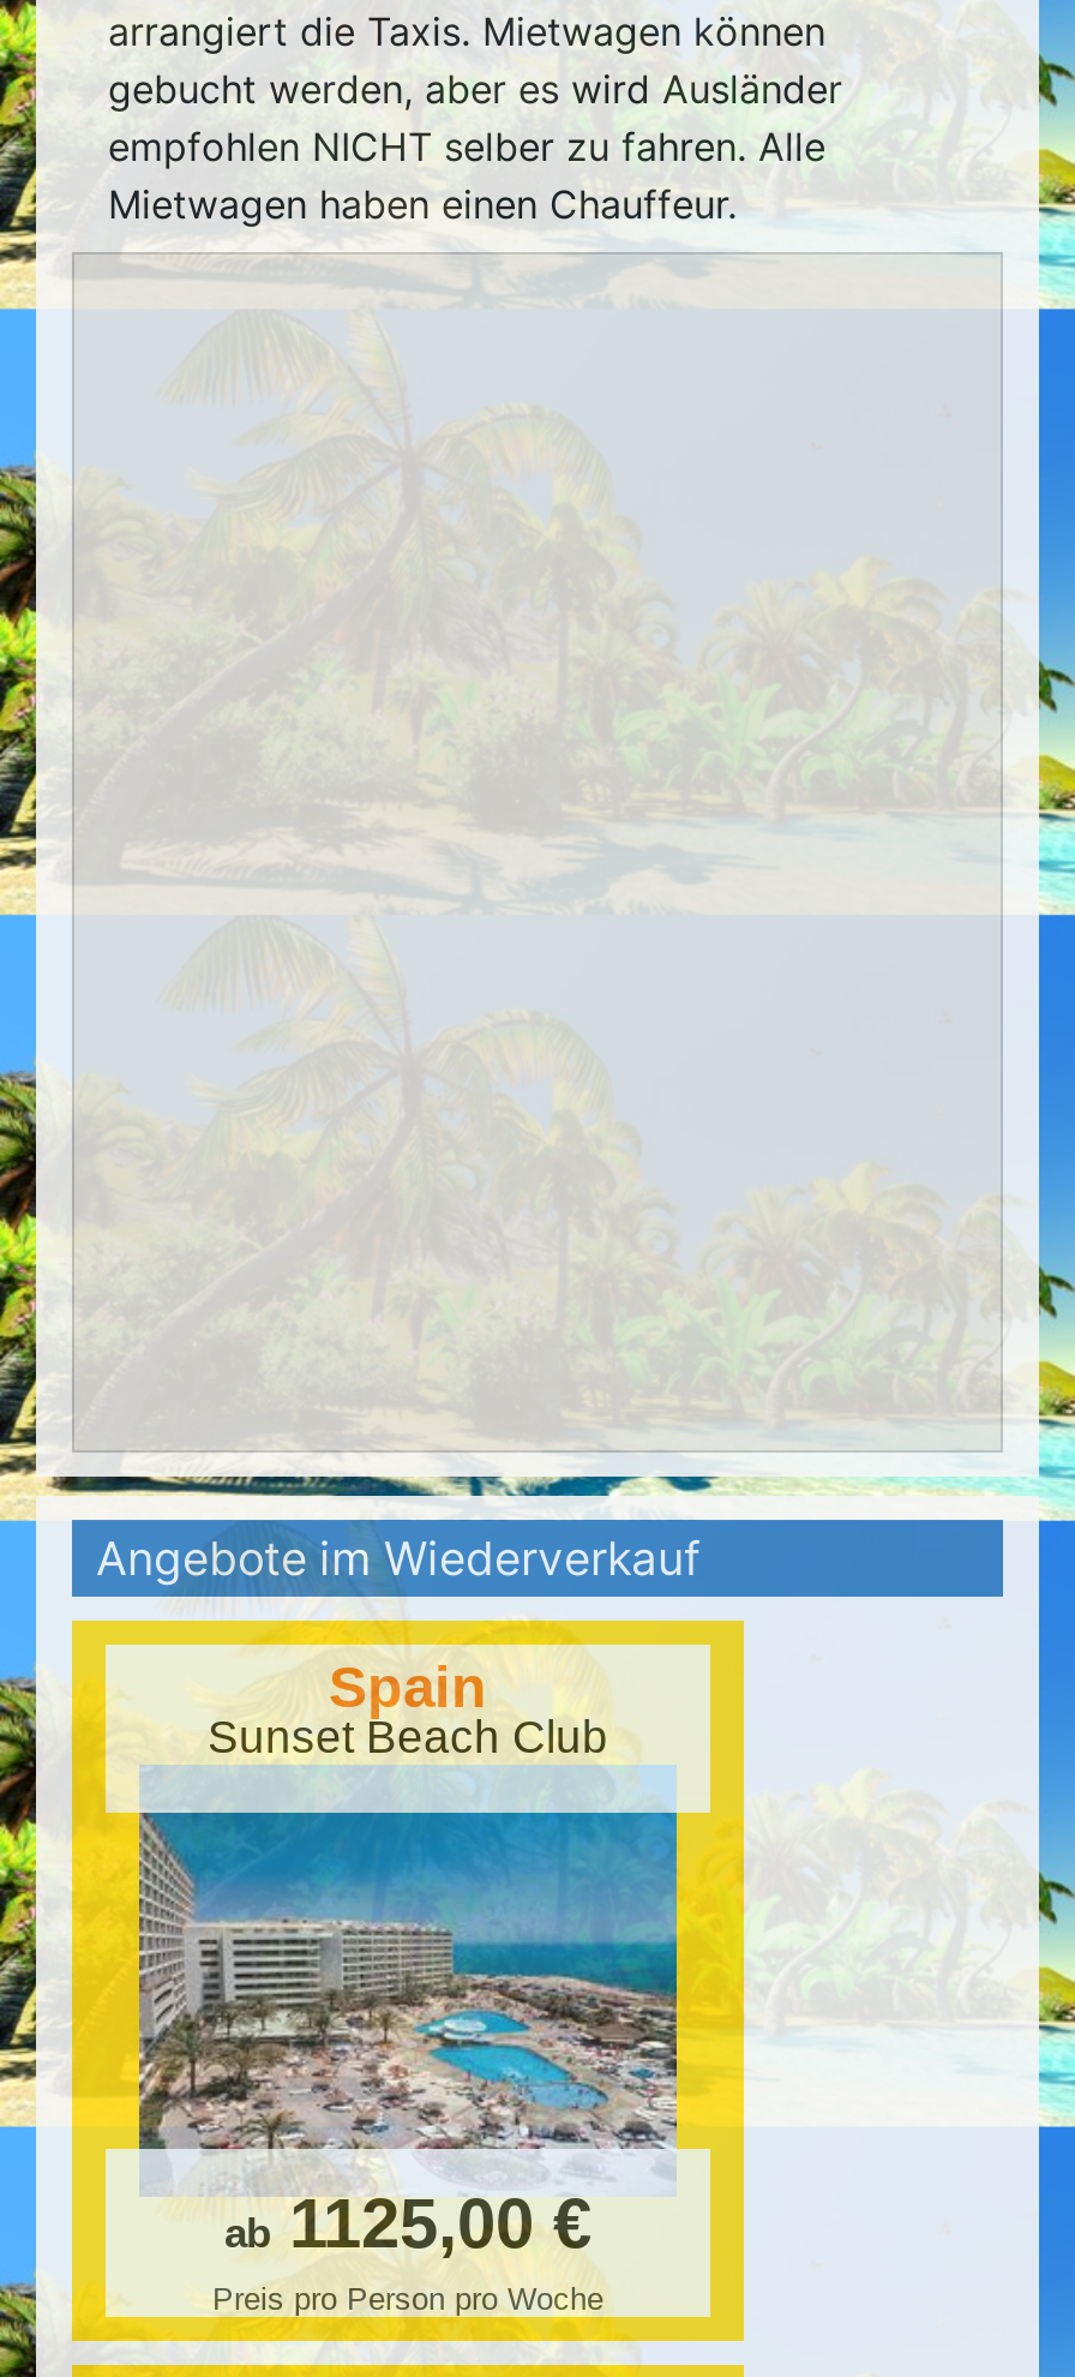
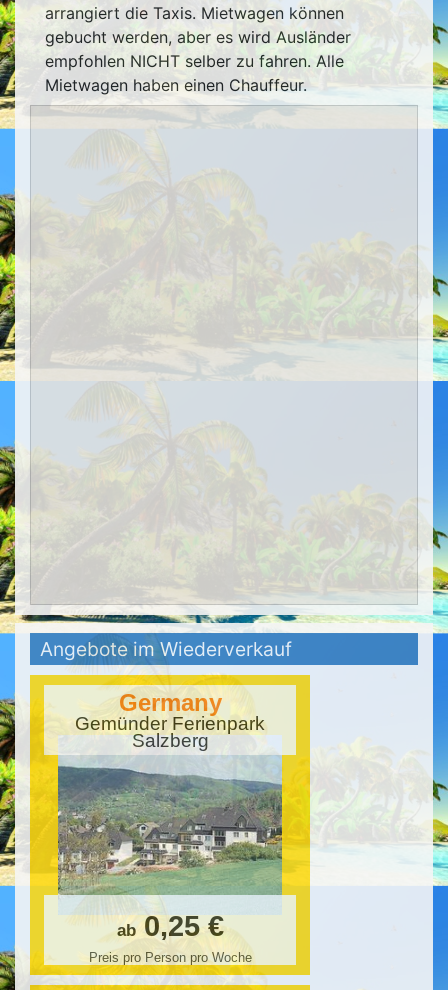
[208,1654,608,1762] Spain | Sunset Beach Club -> [75,689,265,751] Germany | Gemünder Ferienpark | Salzberg
[139,1767,679,2262] [image] | ab 1125,00 € -> [58,742,283,942] [image] | ab 0,25 €

